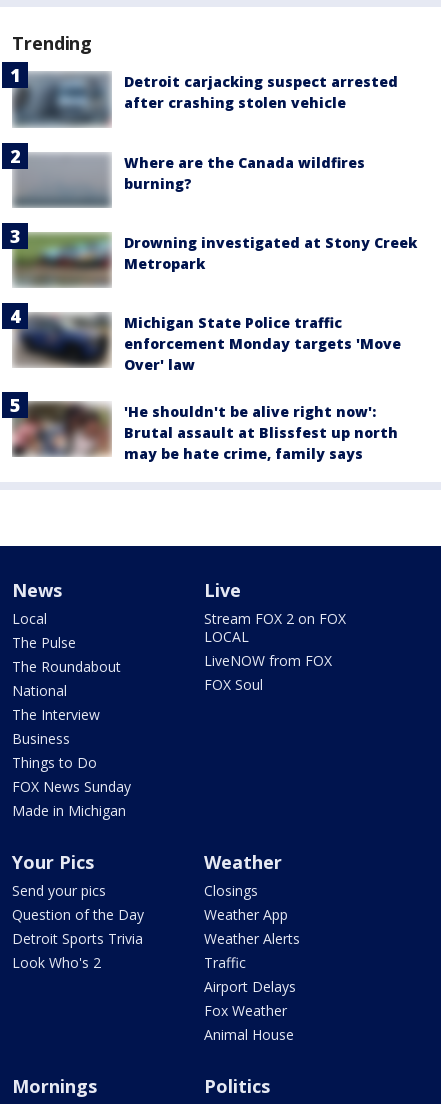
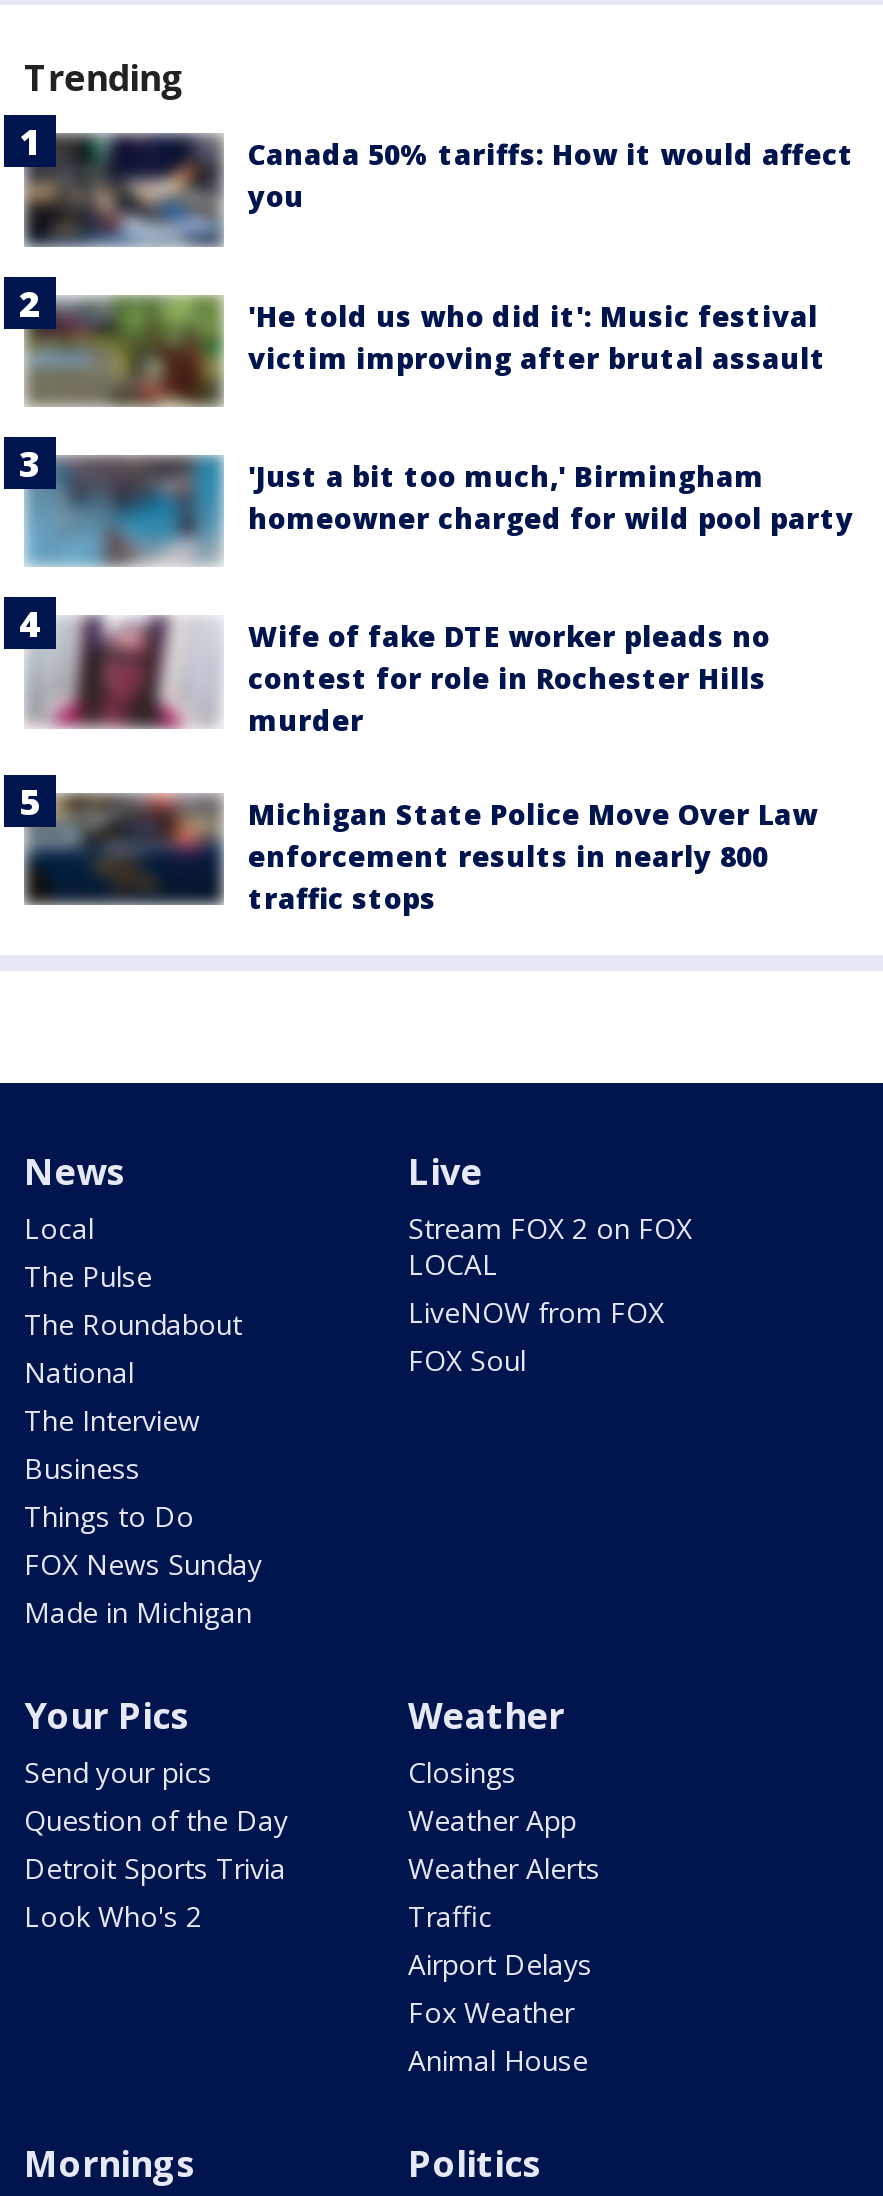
[12,72,398,126] [image] | Detroit carjacking suspect arrested | after crashing stolen vehicle -> [26,133,854,245] [image] | Canada 50% tariffs: How it would affect | you
[14,150,365,207] [image] | Where are the Canada wildfires | burning? -> [26,291,826,405] [image] | 'He told us who did it': Music festival | victim improving after brutal assault
[12,232,417,288] [image] | Drowning investigated at Stony Creek | Metropark -> [24,451,854,567] [image] | 'Just a bit too much,' Birmingham | homeowner charged for wild pool party
[15,312,401,374] [image] | Michigan State Police traffic | enforcement Monday targets 'Move | Over' law -> [32,611,770,739] [image] | Wife of fake DTE worker pleads no | contest for role in Rochester Hills | murder
[12,402,398,463] [image] | 'He shouldn't be alive right now': | Brutal assault at Blissfest up north | may be hate crime, family says -> [24,789,818,917] [image] | Michigan State Police Move Over Law | enforcement results in nearly 800 | traffic stops

